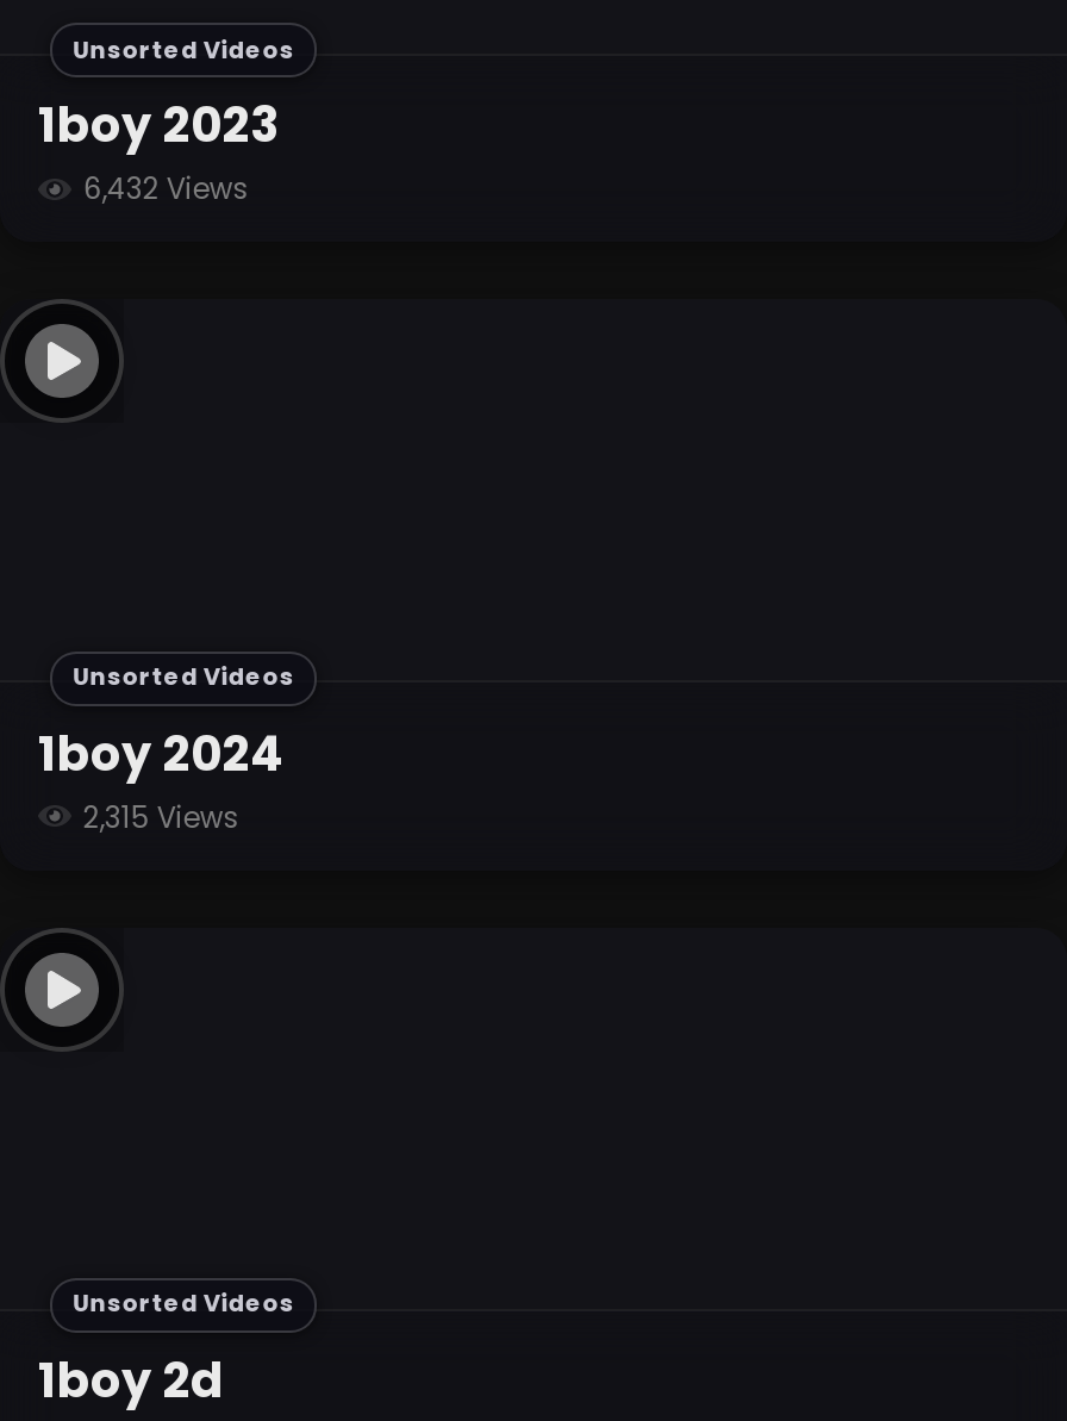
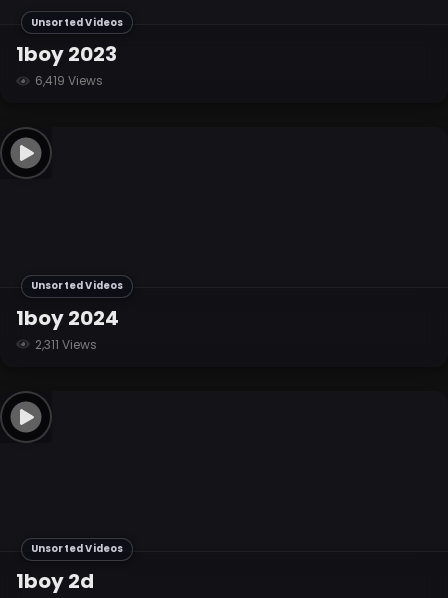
[76,169,250,209] 6,432 Views -> [32,72,103,89] 6,419 Views
[76,796,240,837] 2,315 Views -> [32,336,97,353] 2,311 Views

